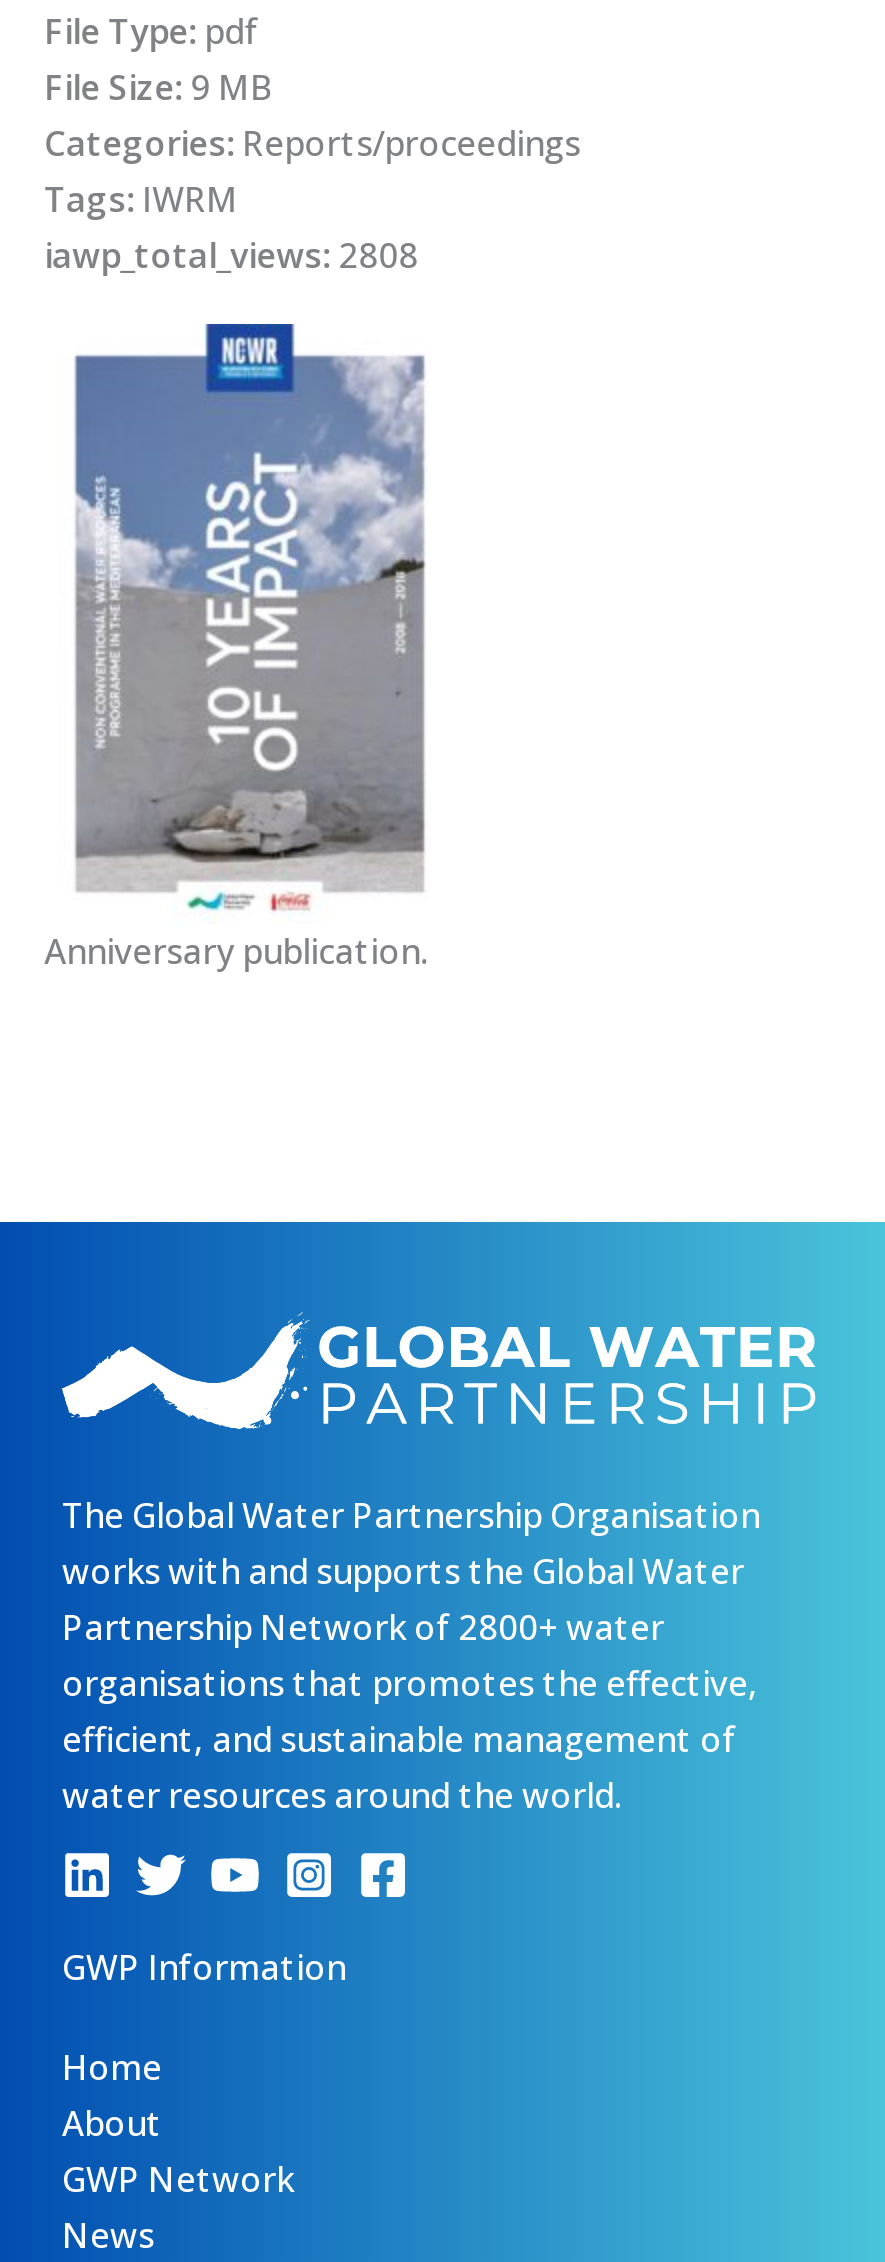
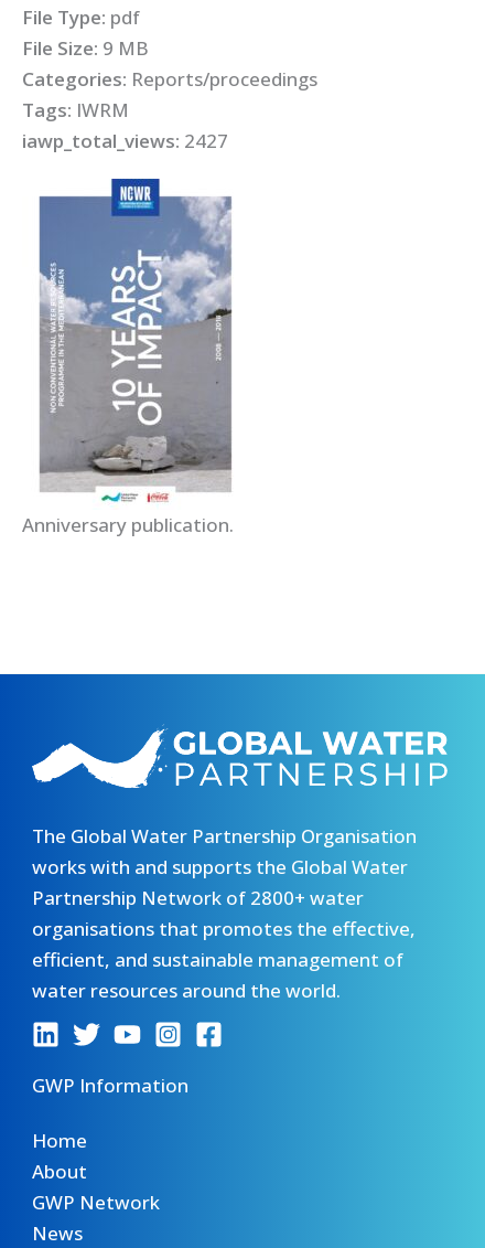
[44,231,418,277] iawp_total_views: 2808 -> [22,128,228,153] iawp_total_views: 2427

